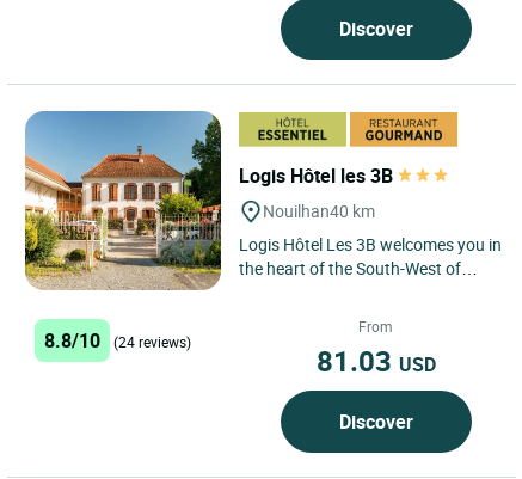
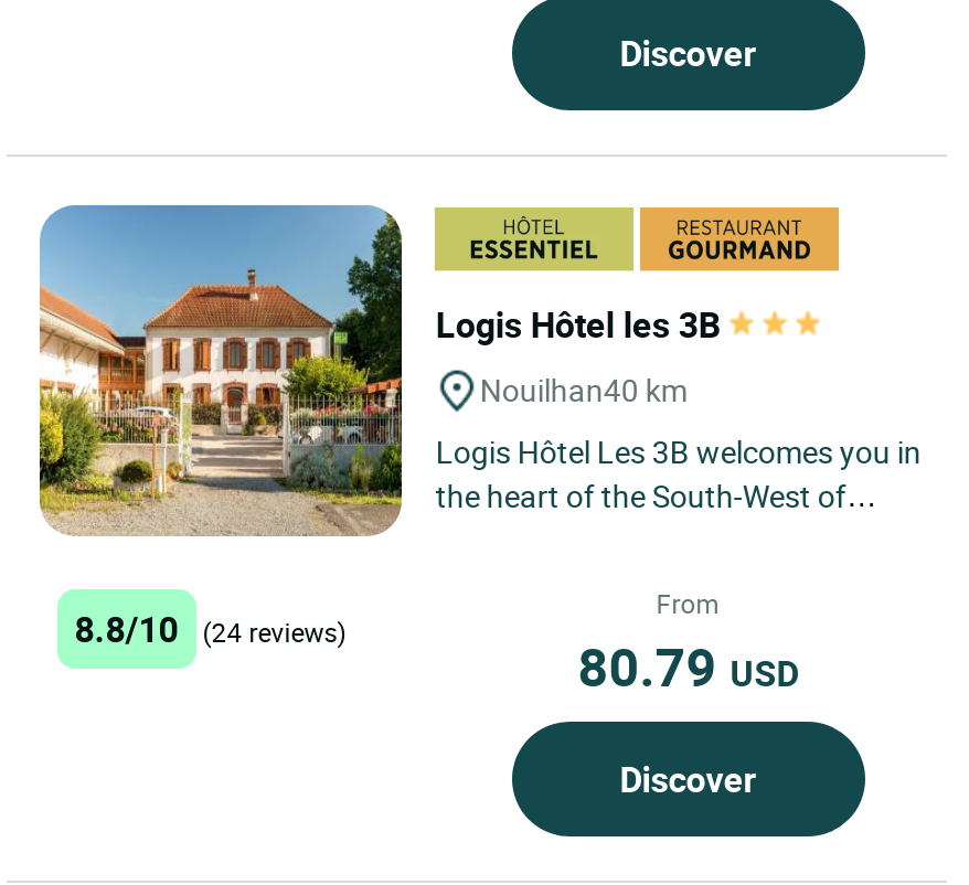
[316,341,436,380] 81.03 USD -> [578,631,798,701] 80.79 USD

